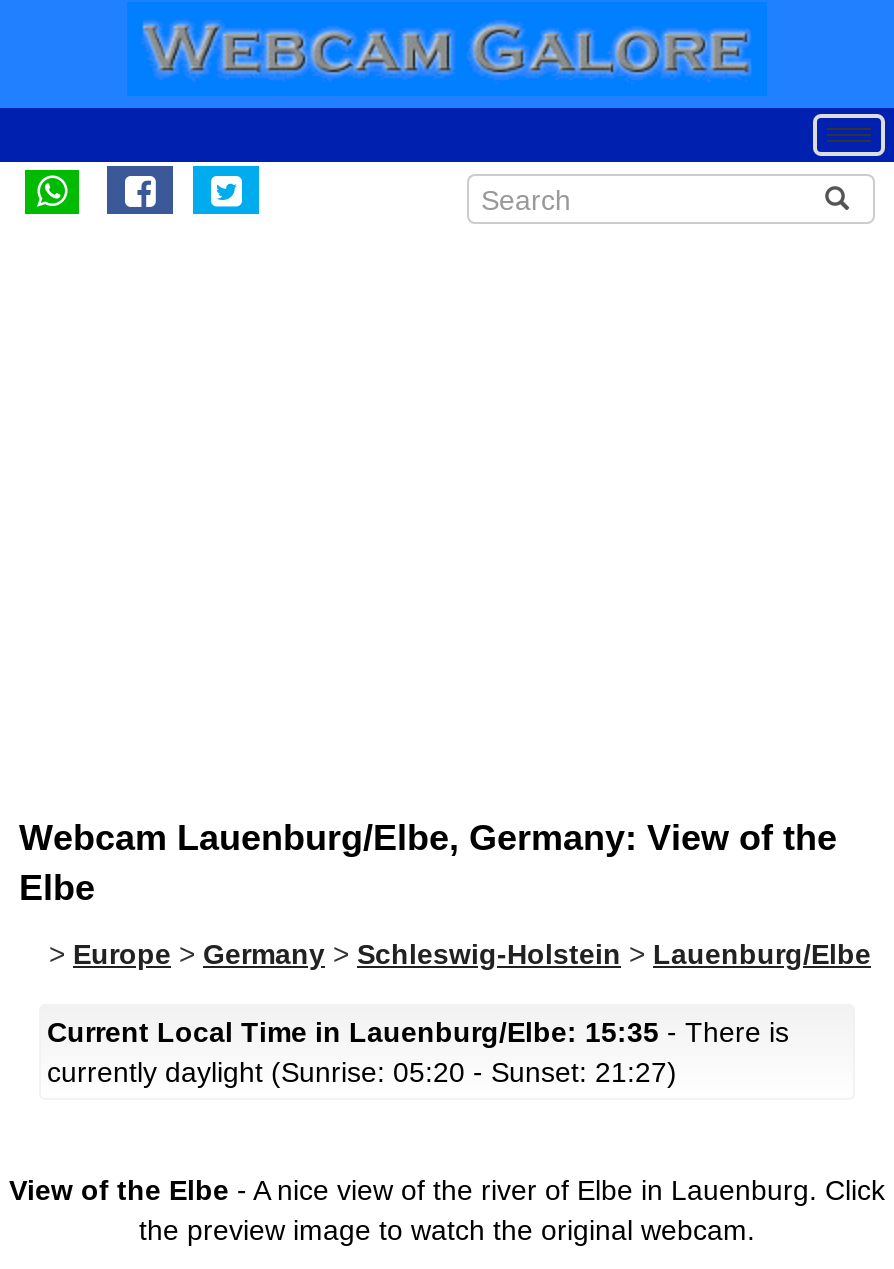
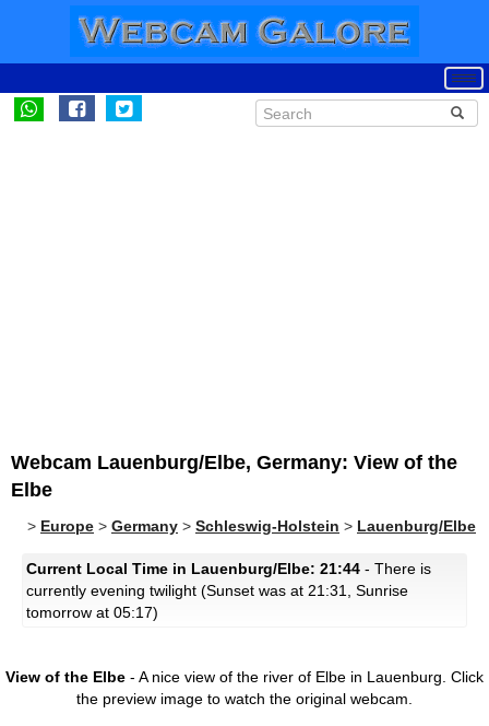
[47,1016,789,1088] Current Local Time in Lauenburg/Elbe: 15:35 - There is | currently daylight (Sunrise: 05:20 - Sunset: 21:27) -> [26,560,431,621] Current Local Time in Lauenburg/Elbe: 21:44 - There is | currently evening twilight (Sunset was at 21:31, Sunrise | tomorrow at 05:17)

